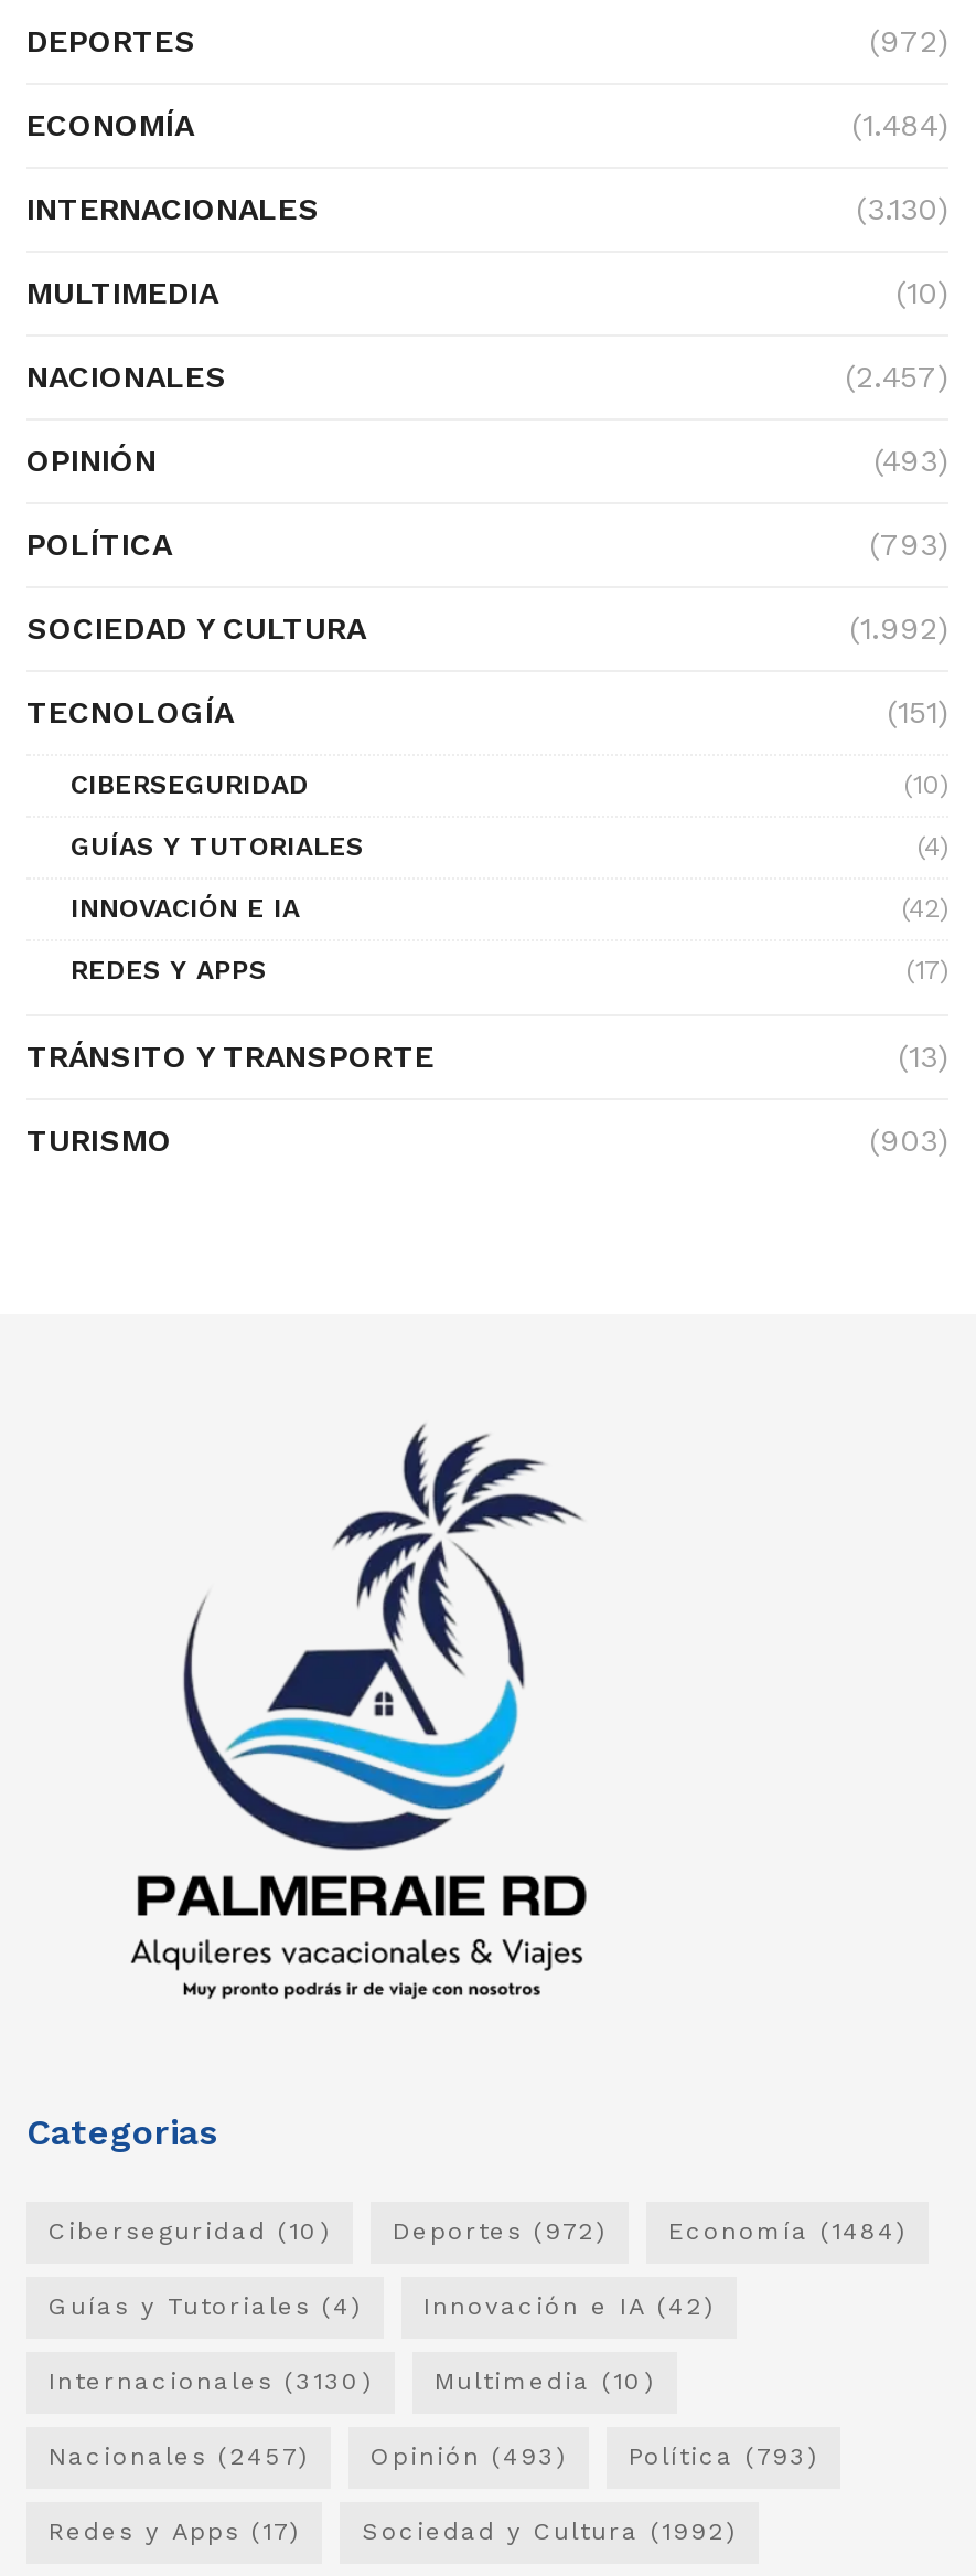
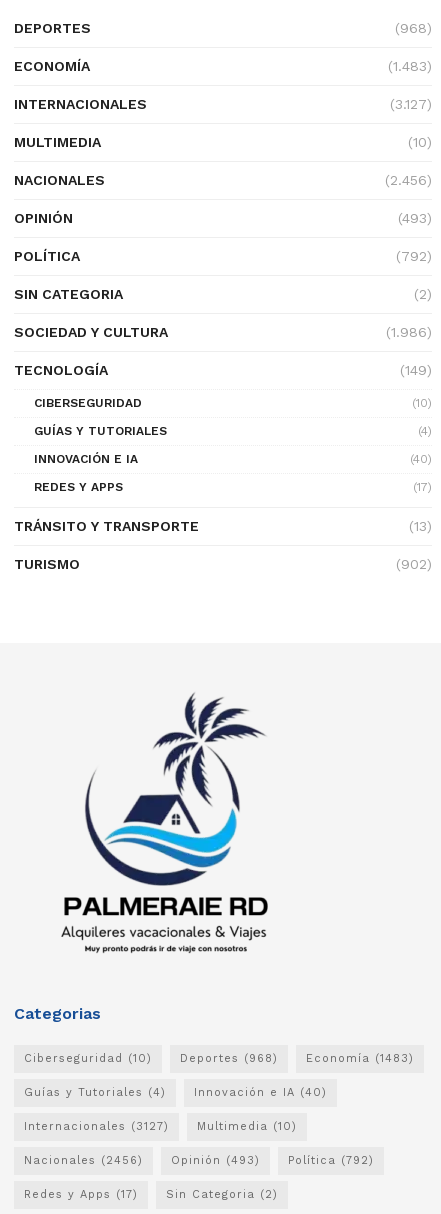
[869,23,948,58] (972) -> [395,20,432,36] (968)
[851,107,948,142] (1.484) -> [388,58,432,74] (1.483)
[856,190,948,226] (3.130) -> [390,96,432,112] (3.127)
[845,358,948,394] (2.457) -> [385,172,432,188] (2.456)
[869,526,948,561] (793) -> [14,248,432,302] (792) | SIN CATEGORIA | (2)
[849,610,948,645] (1.992) -> [386,324,432,340] (1.986)
[887,694,948,729] (151) -> [400,362,432,378] (149)
[902,892,948,923] (42) -> [410,452,432,466] (40)
[869,1122,948,1157] (903) -> [396,556,432,572] (902)
[393,2217,607,2246] Deportes (972) -> [180,1052,278,1065] Deportes (968)
[668,2217,907,2246] Economía (1484) -> [306,1052,414,1065] Economía (1483)
[423,2292,715,2321] Innovación e IA (42) -> [194,1086,327,1099] Innovación e IA (40)
[49,2367,373,2396] Internacionales (3130) -> [24,1120,169,1133] Internacionales (3127)
[49,2442,309,2471] Nacionales (2457) -> [24,1154,143,1167] Nacionales (2456)
[629,2442,818,2471] Política (793) -> [288,1154,374,1167] Política (792)
[362,2517,737,2546] Sociedad y Cultura (1992) -> [166,1188,278,1201] Sin Categoria (2)

